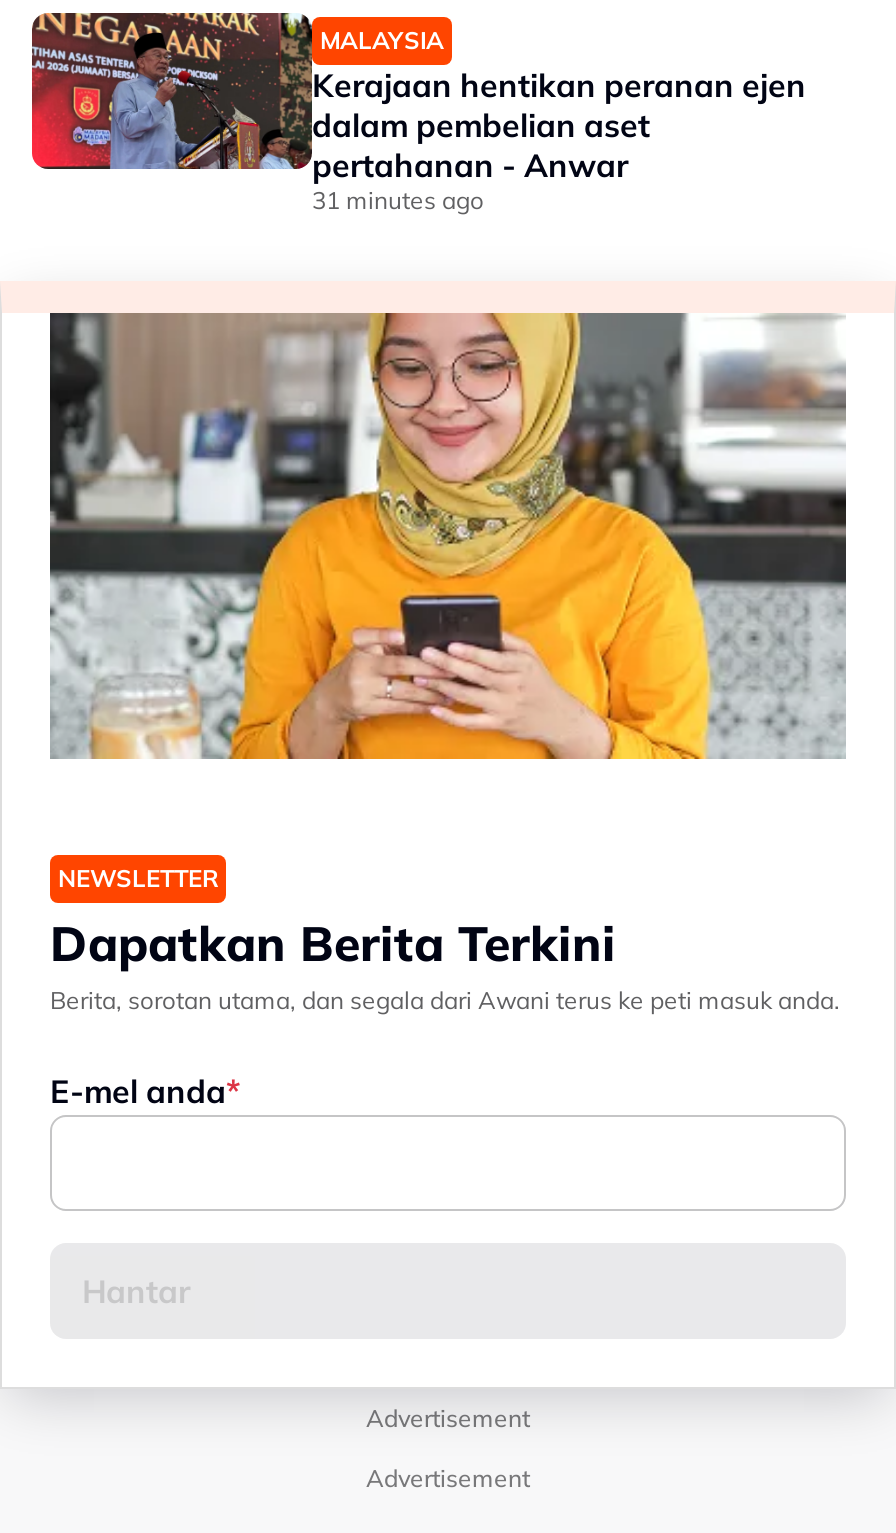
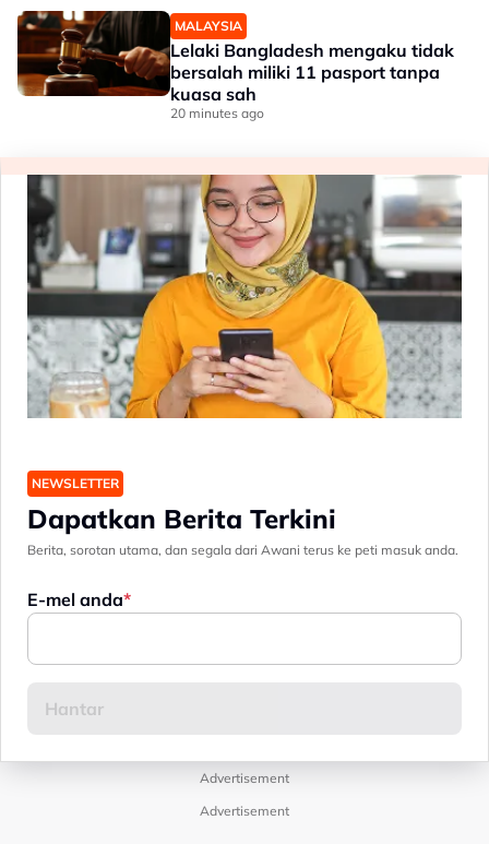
[30,11,806,214] [image] | Kerajaan hentikan peranan ejen | dalam pembelian aset | pertahanan - Anwar | 31 minutes ago -> [16,10,454,121] [image] | Lelaki Bangladesh mengaku tidak | bersalah miliki 11 pasport tanpa | kuasa sah | 20 minutes ago

